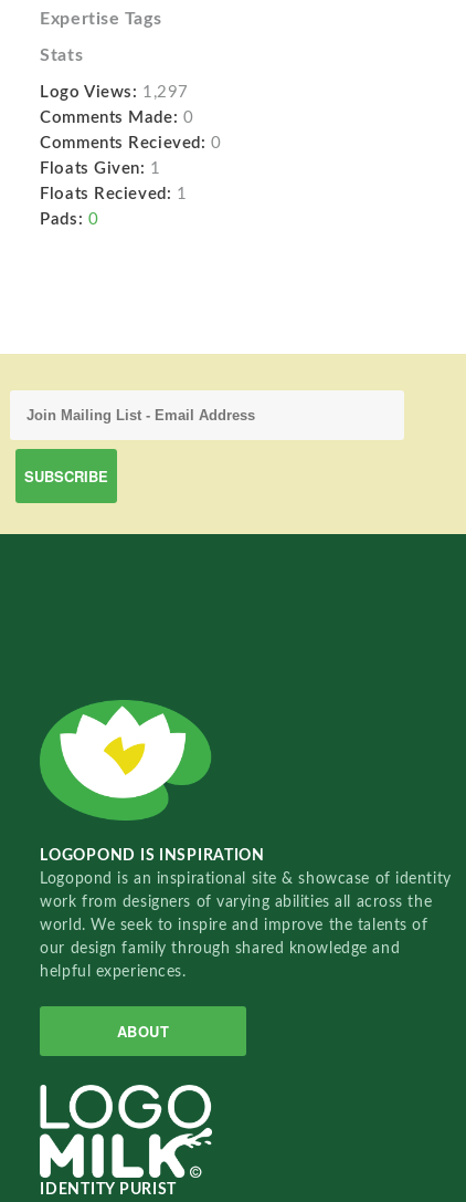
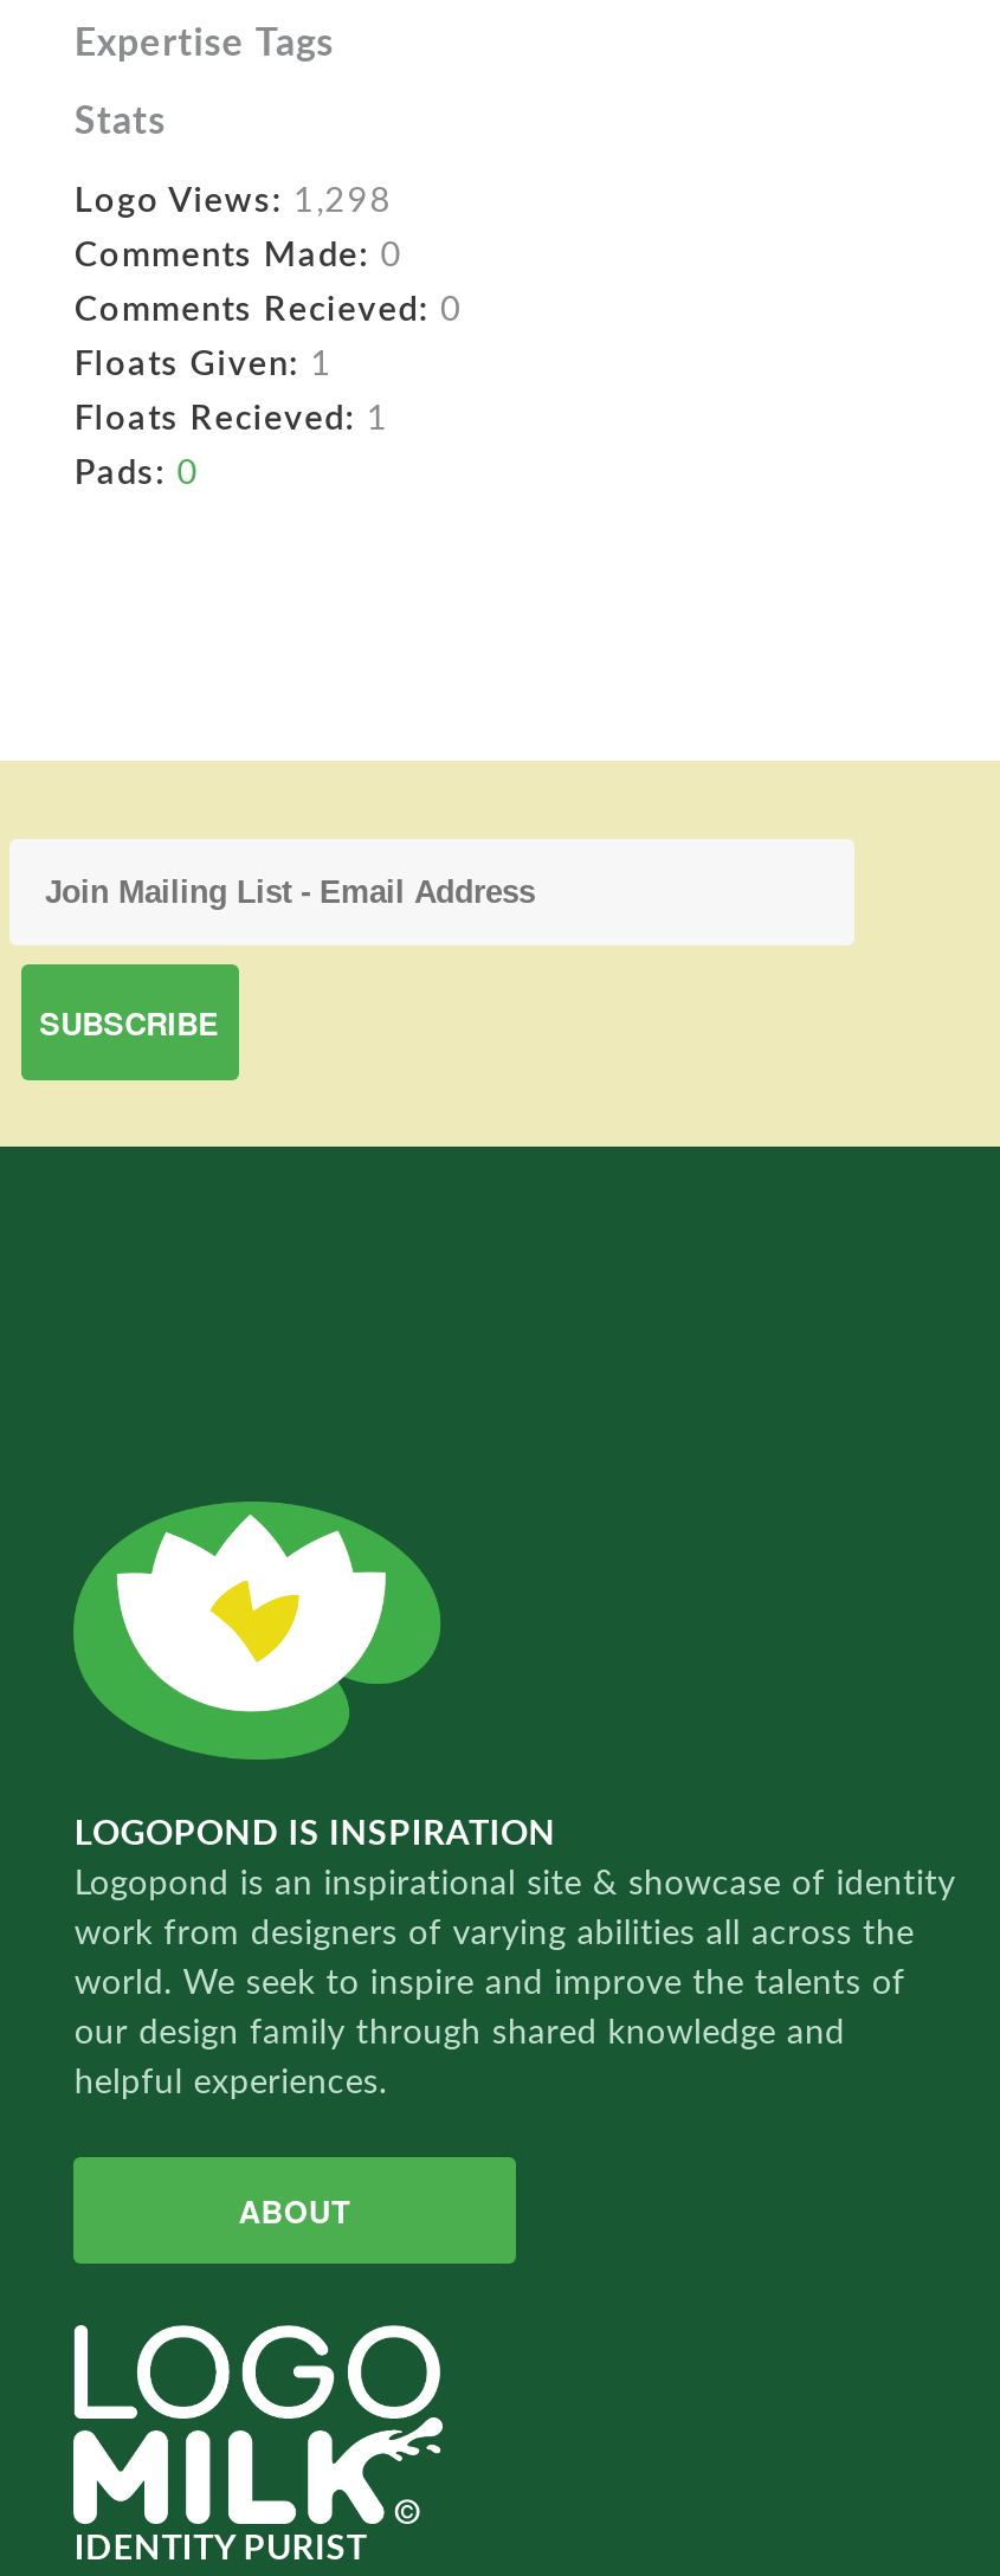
[40,84,189,101] Logo Views: 1,297 -> [74,183,393,219] Logo Views: 1,298

